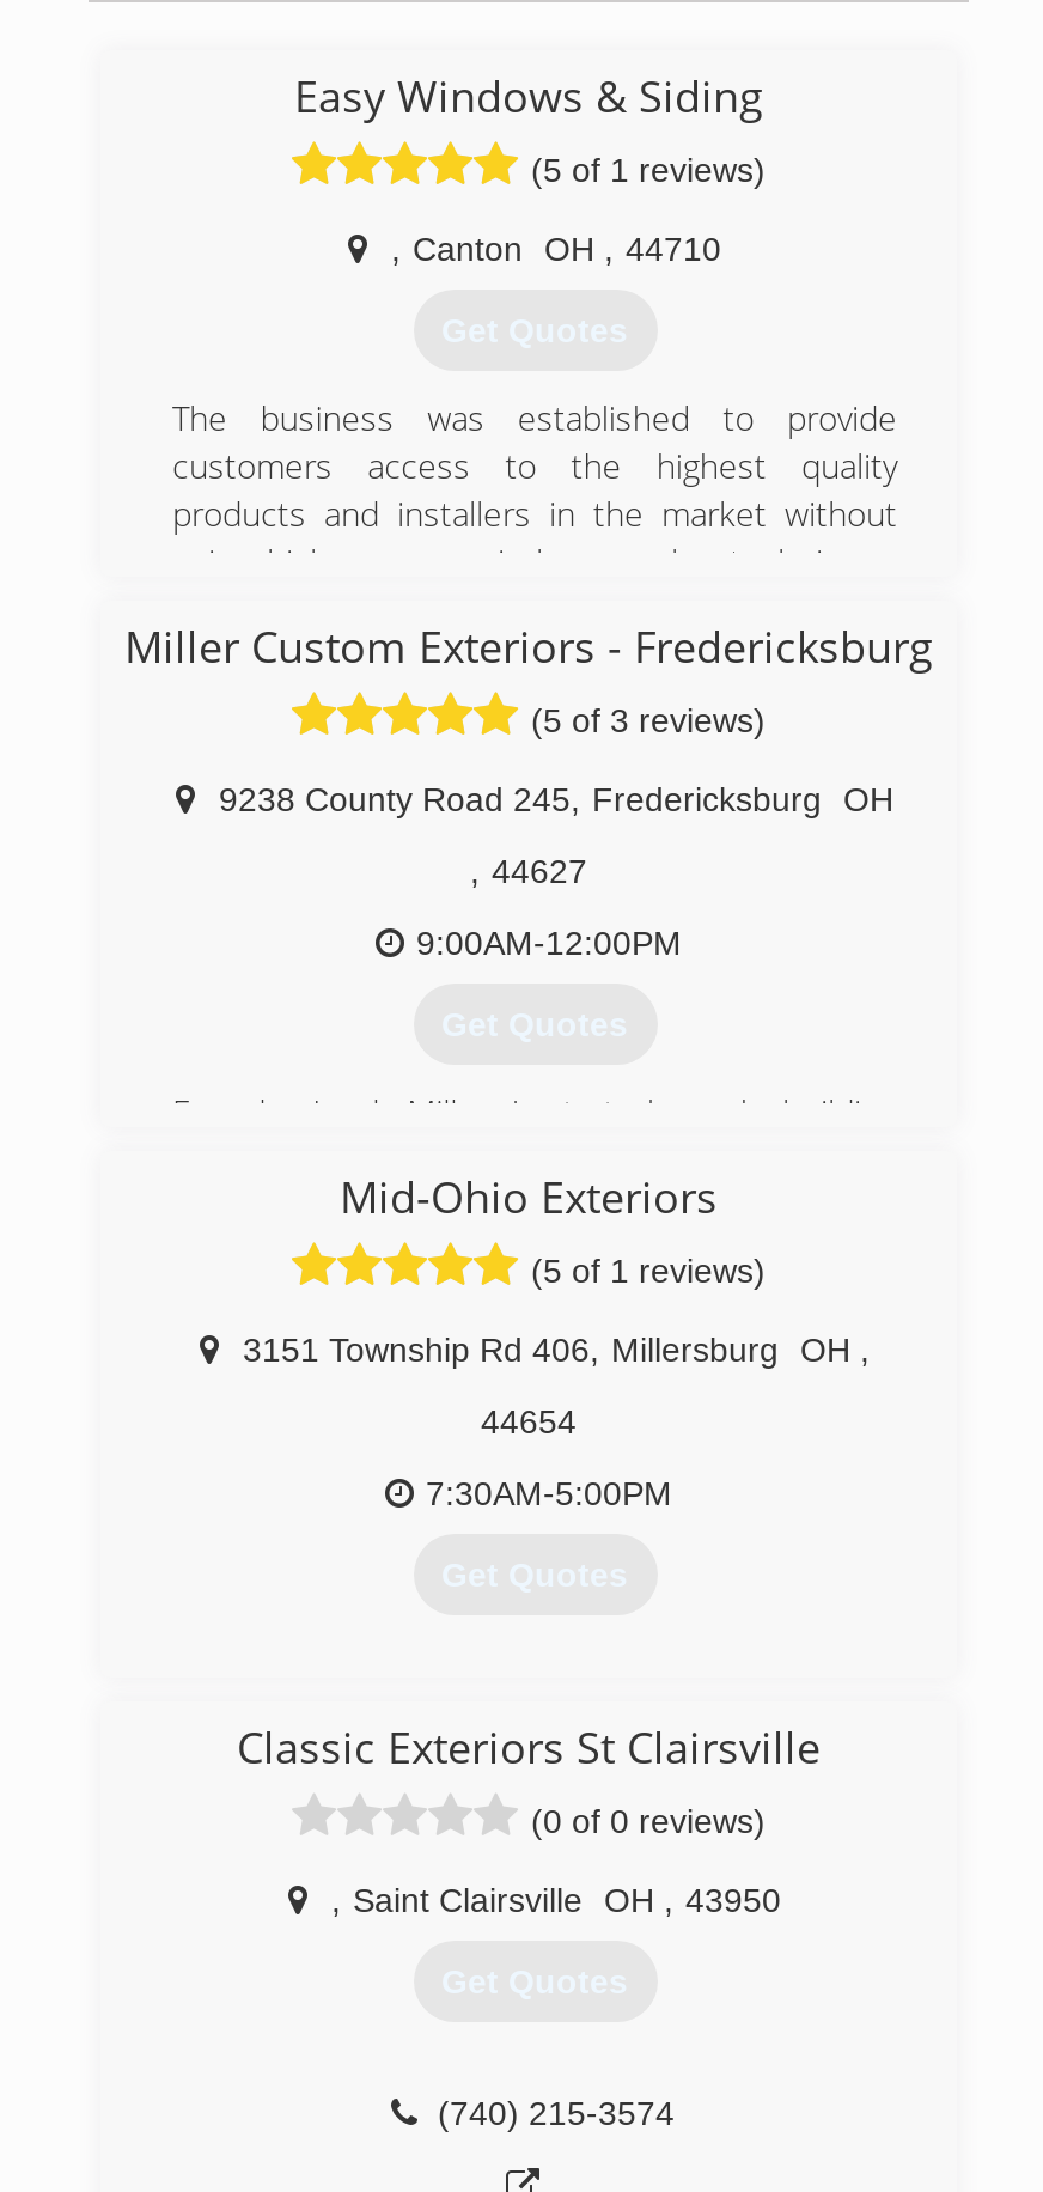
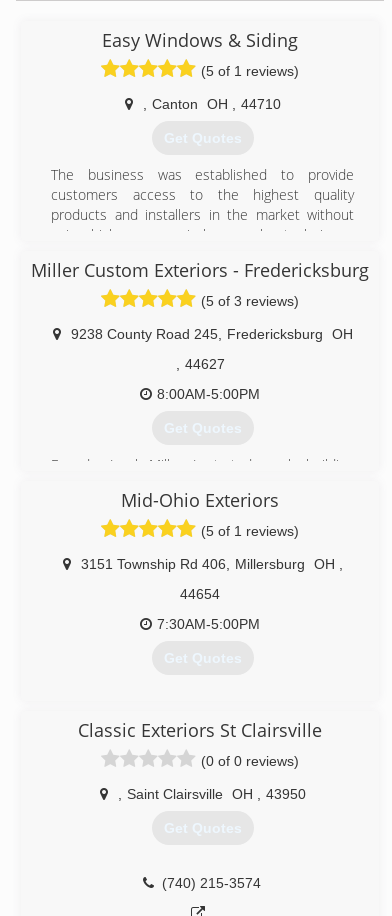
[416,924,682,962] 9:00AM-12:00PM -> [157,386,260,402] 8:00AM-5:00PM

